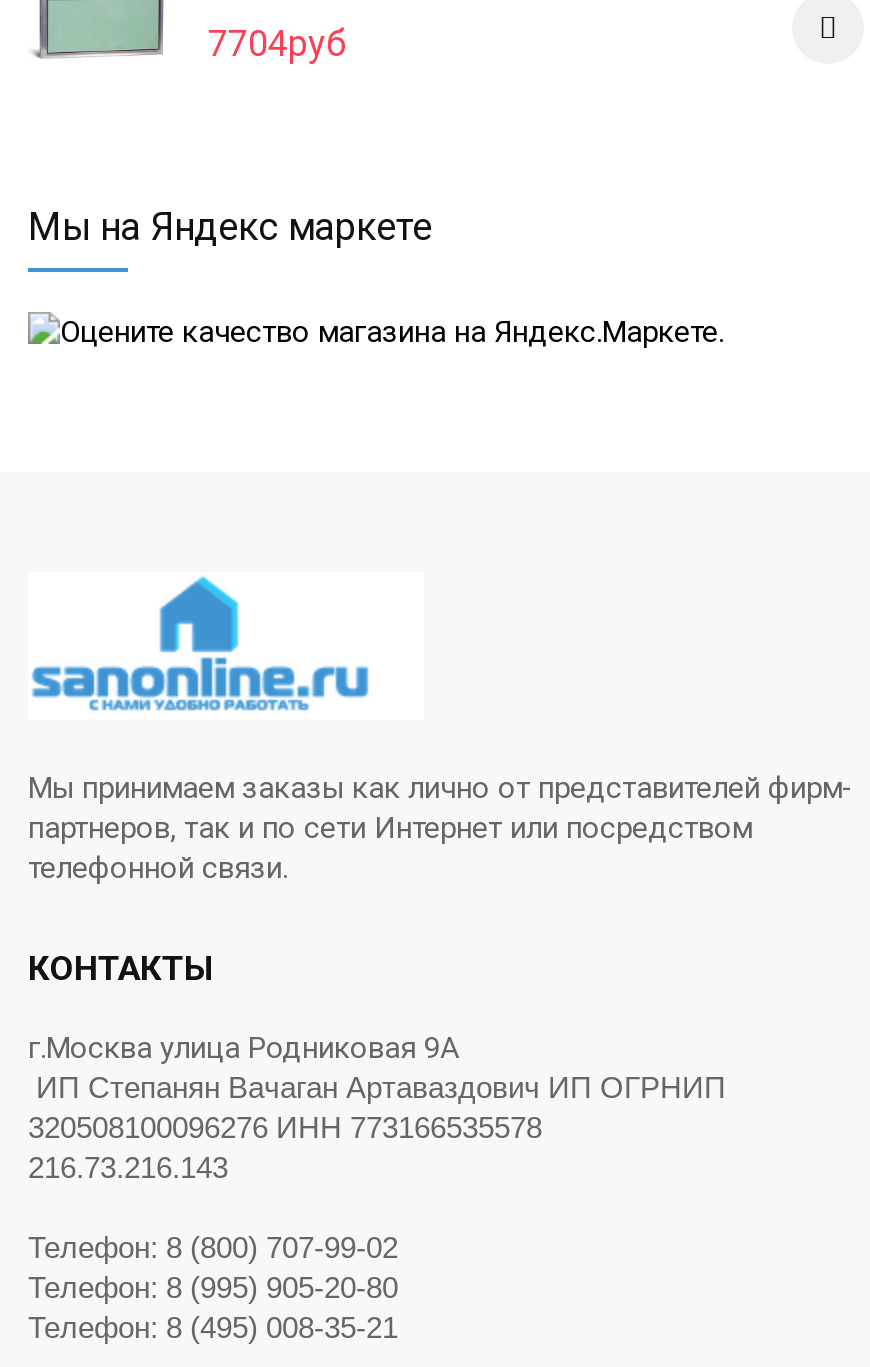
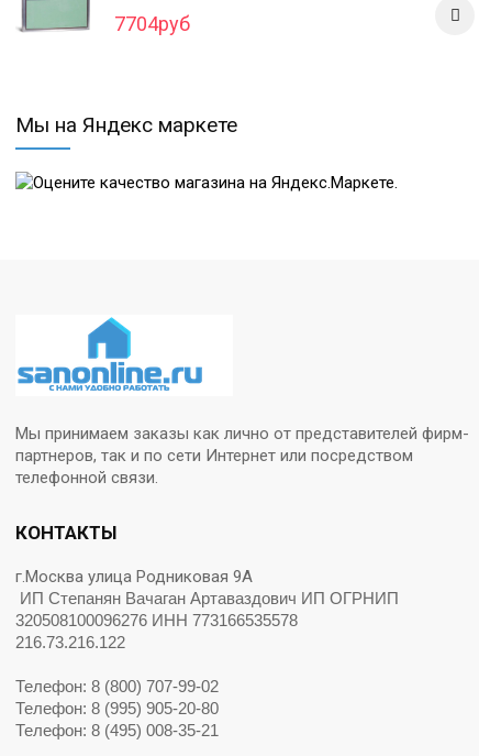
[28,1150,228,1184] 216.73.216.143 -> [15,633,125,652] 216.73.216.122

